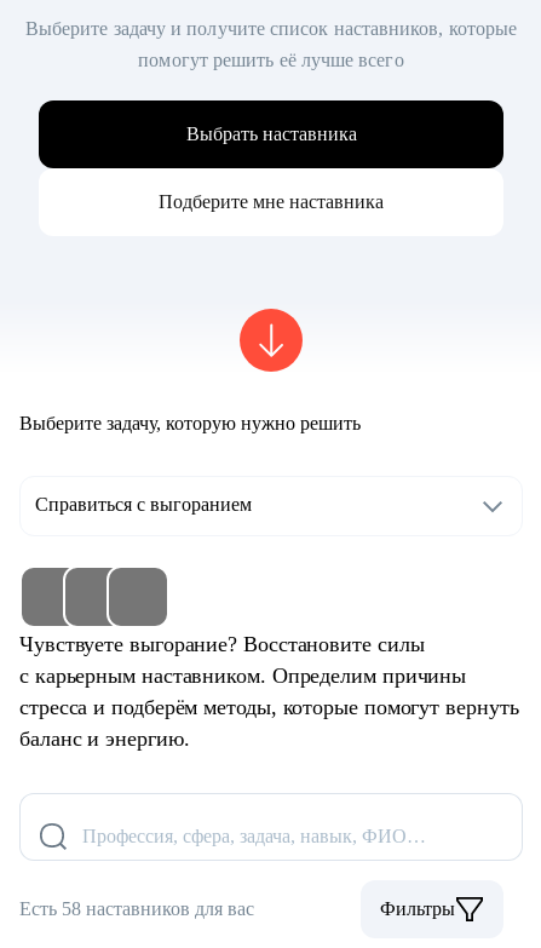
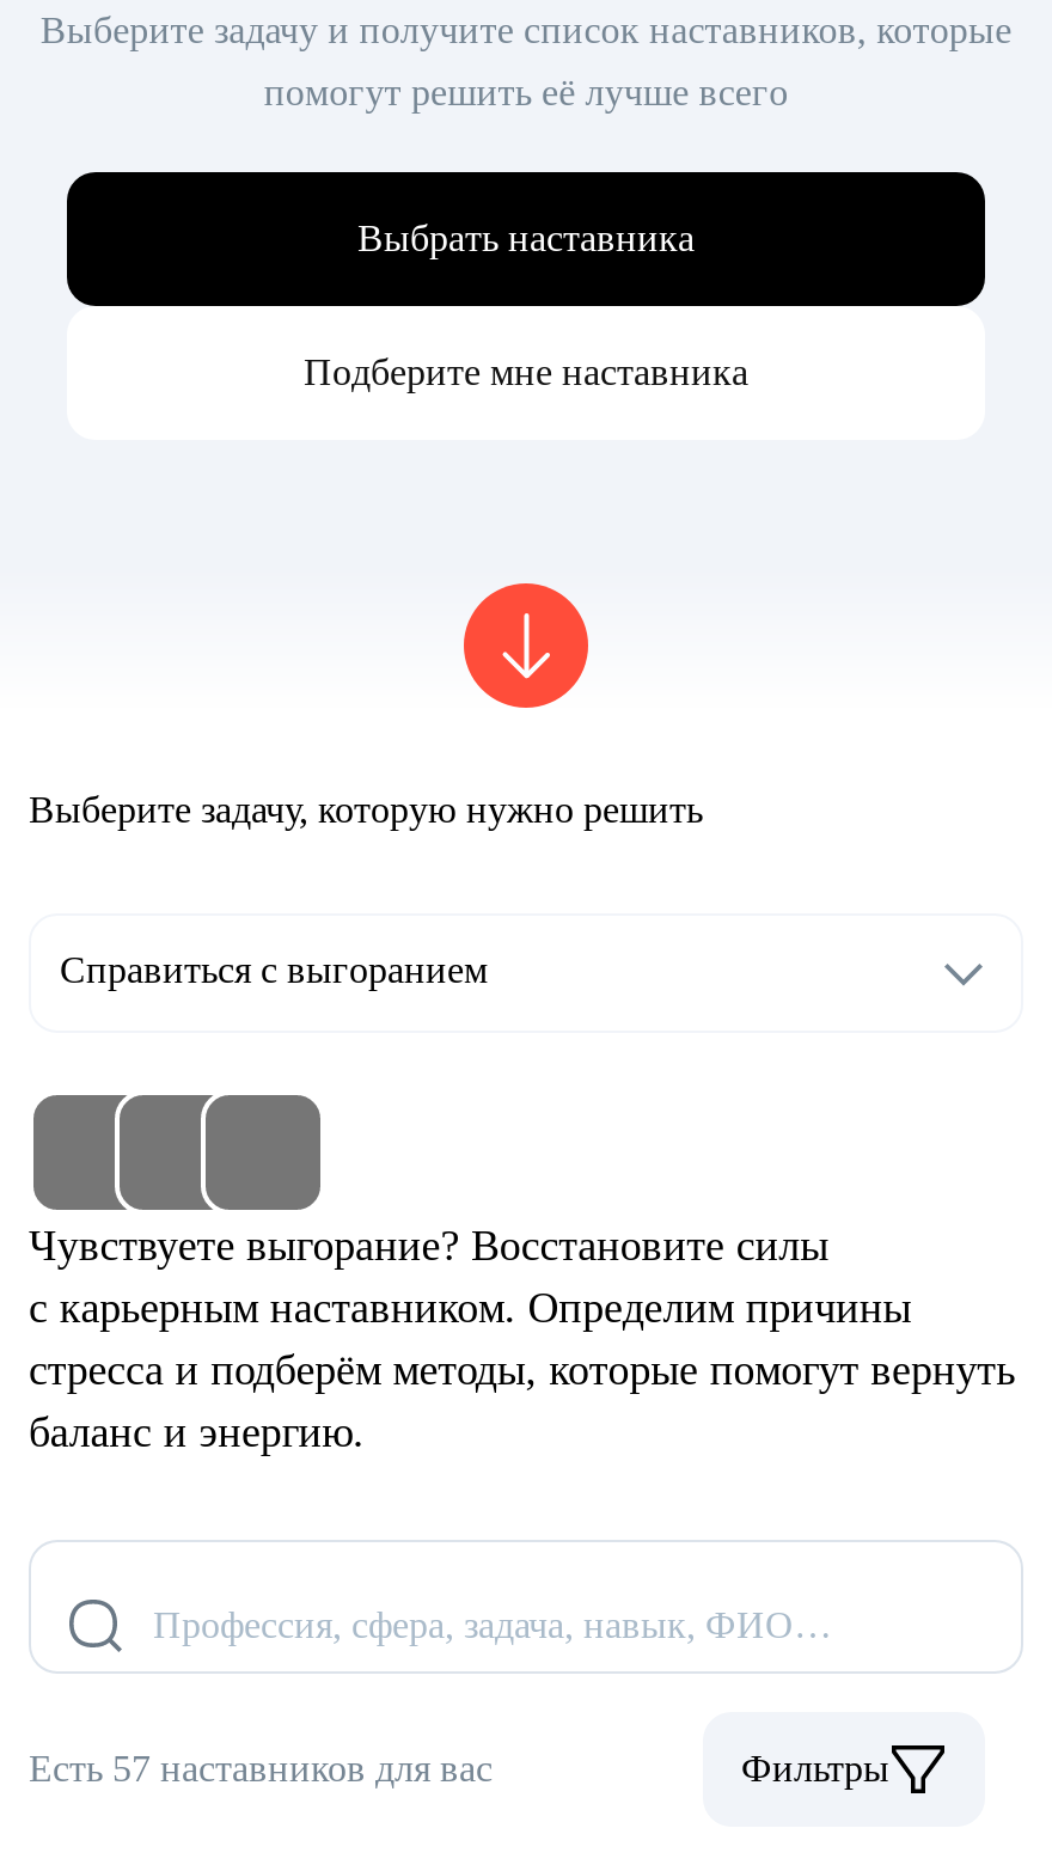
[19,899,254,919] Есть 58 наставников для вас -> [29,1748,493,1789] Есть 57 наставников для вас

